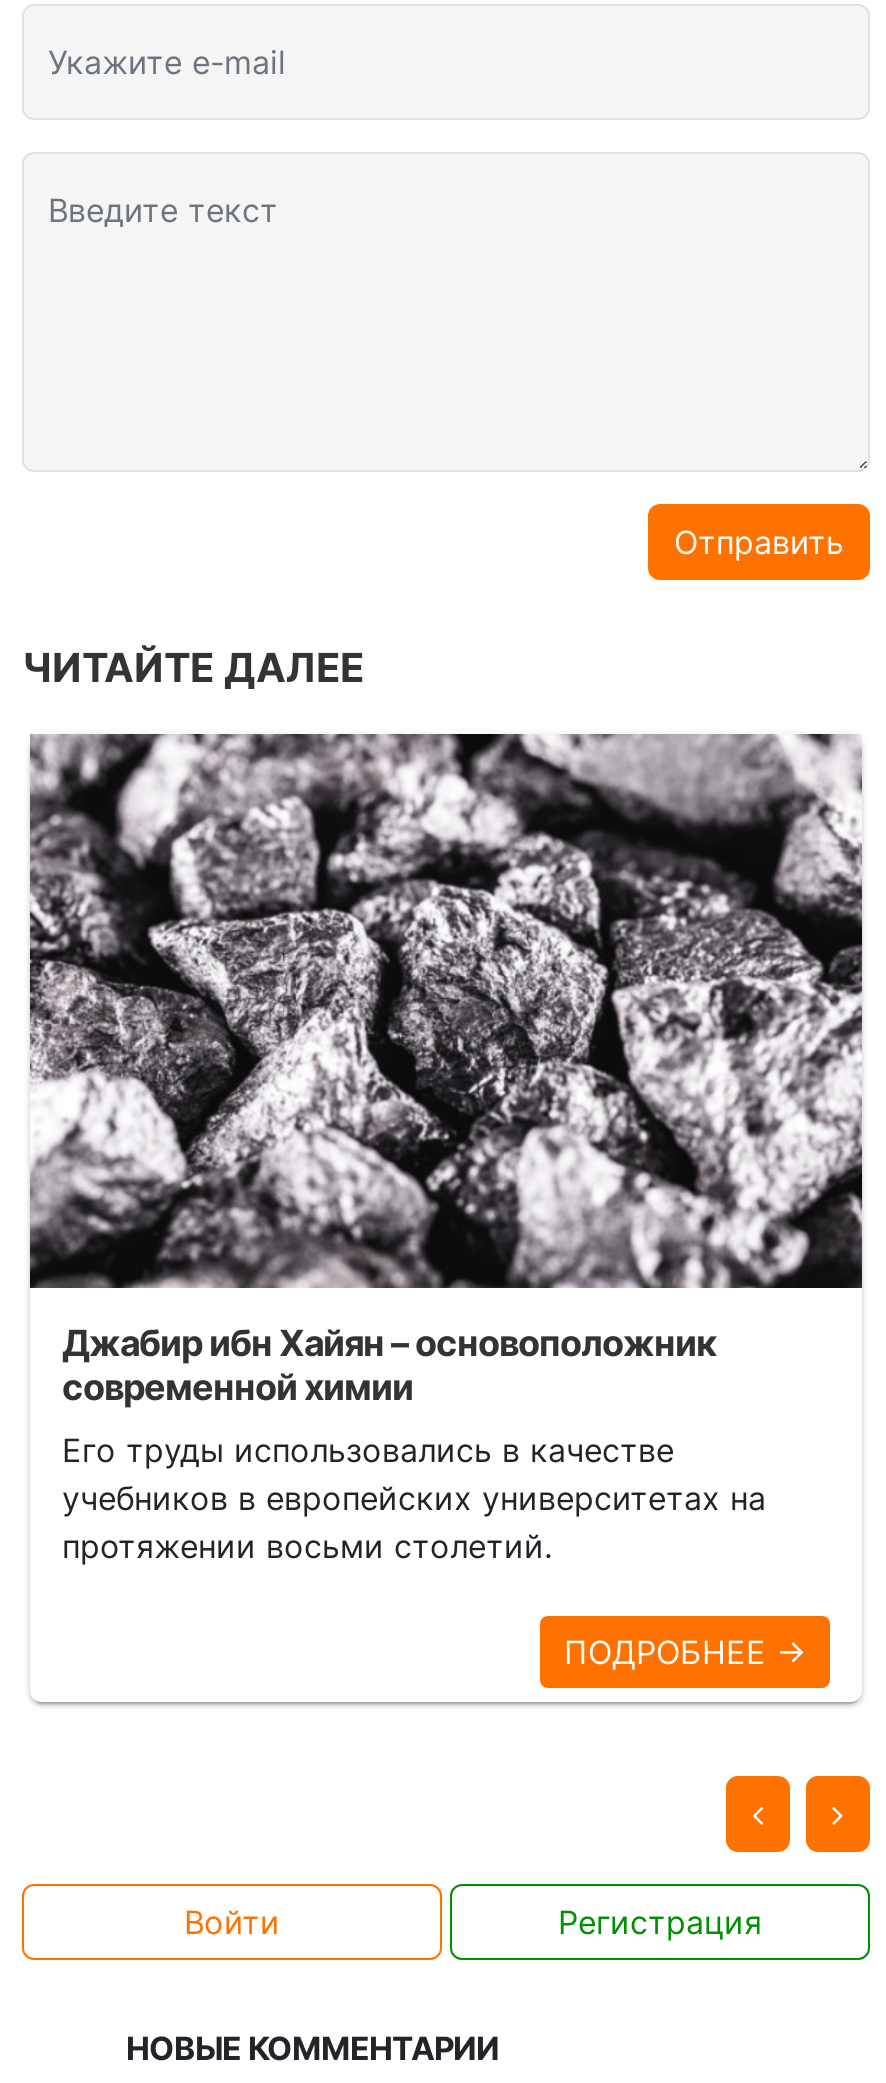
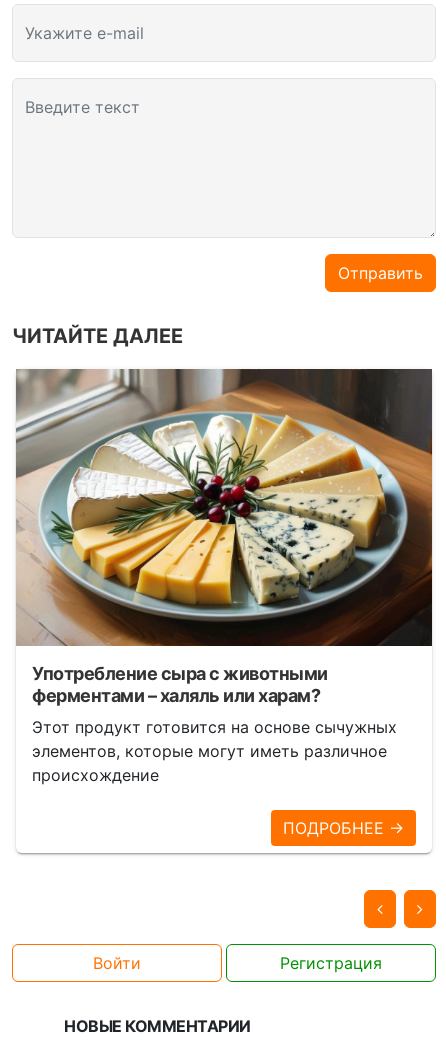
[28,732,864,1407] [image] | Джабир ибн Хайян – основоположник | современной химии -> [16,368,433,706] [image] | Употребление сыра с животными | ферментами – халяль или харам?
[62,1429,766,1565] Его труды использовались в качестве | учебников в европейских университетах на | протяжении восьми столетий. -> [32,717,397,785] Этот продукт готовится на основе сычужных | элементов, которые могут иметь различное | происхождение

